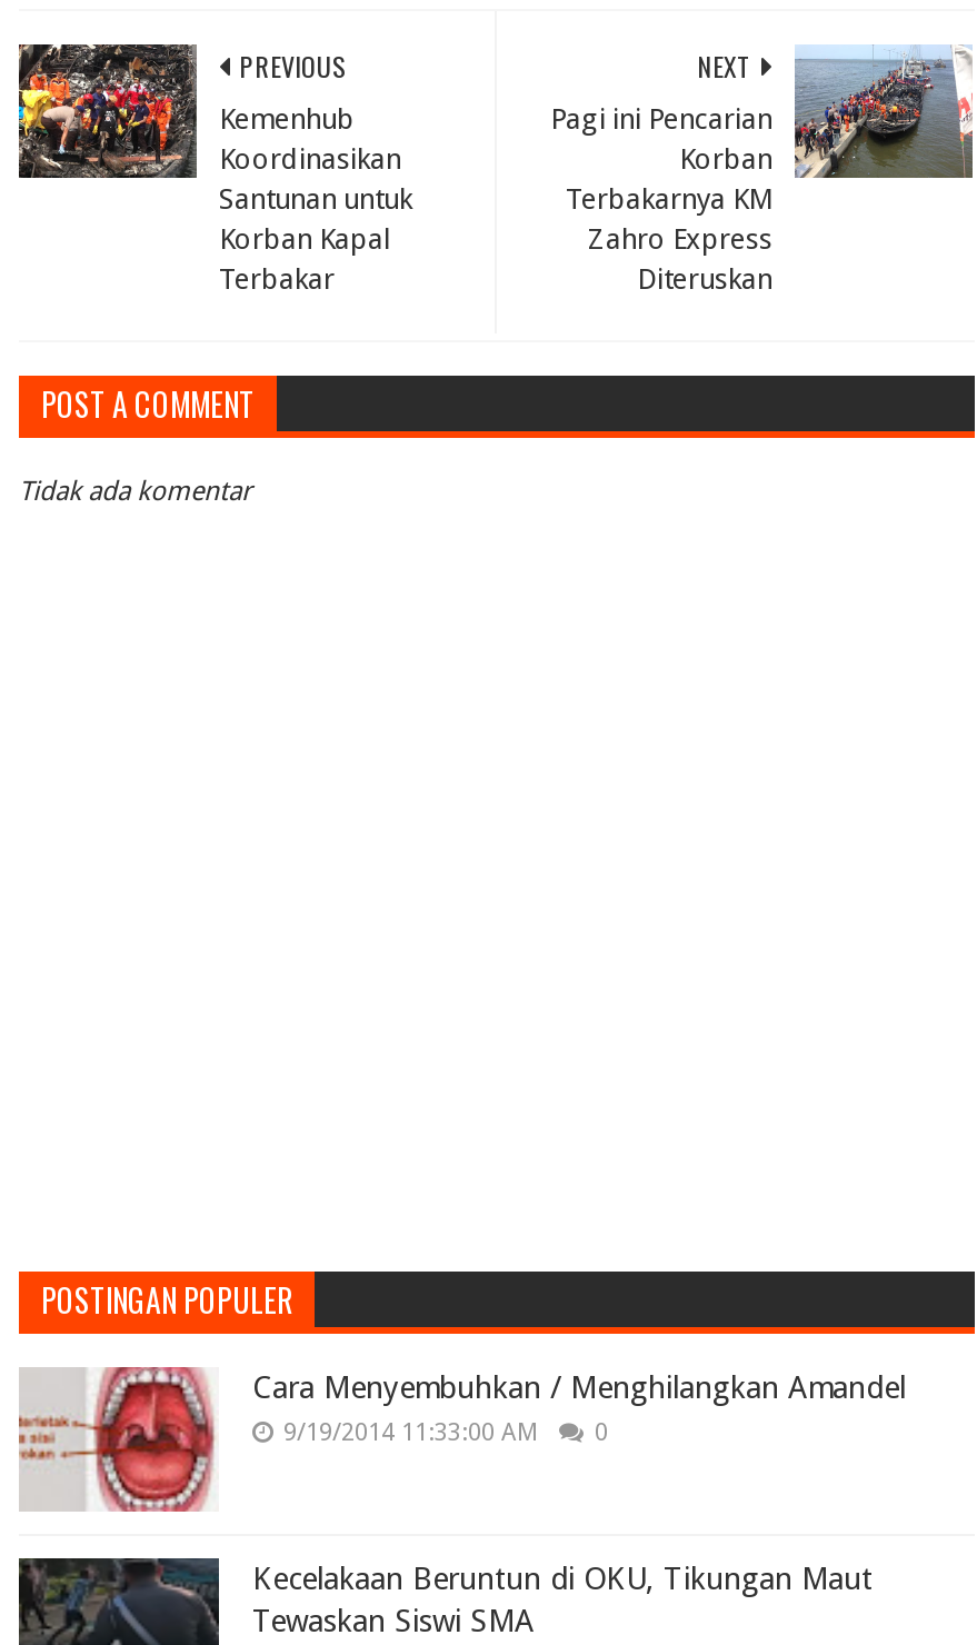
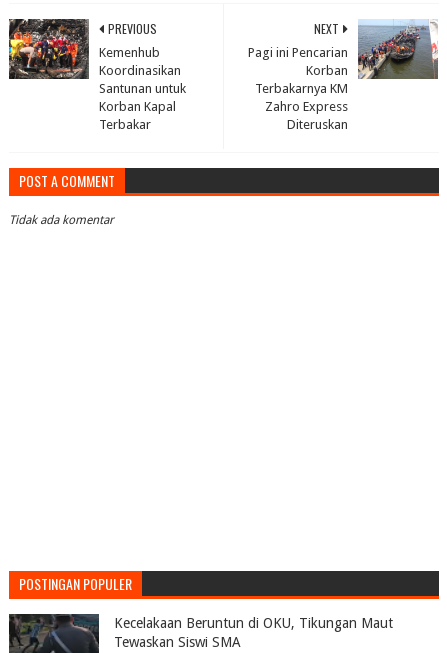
[17,1365,906,1525] [image] | Cara Menyembuhkan / Menghilangkan Amandel | 9/19/2014 11:33:00 AM | 0 -> none

